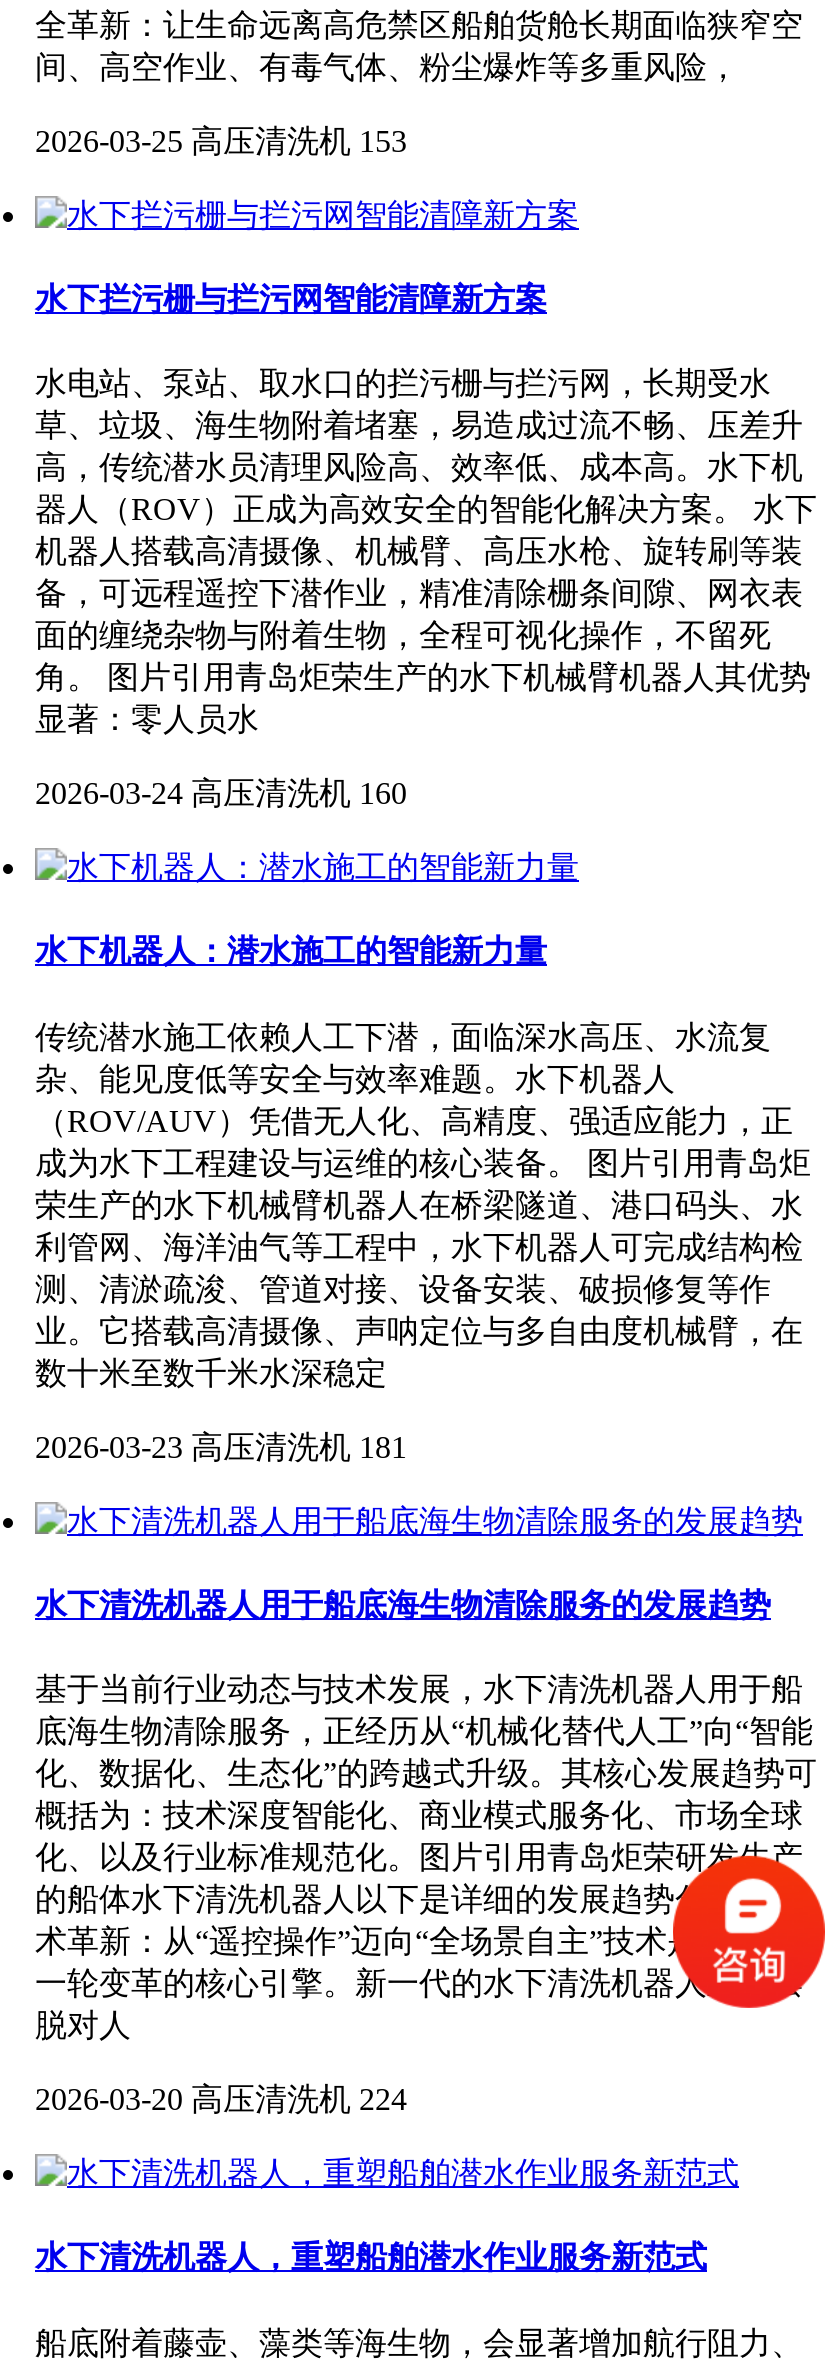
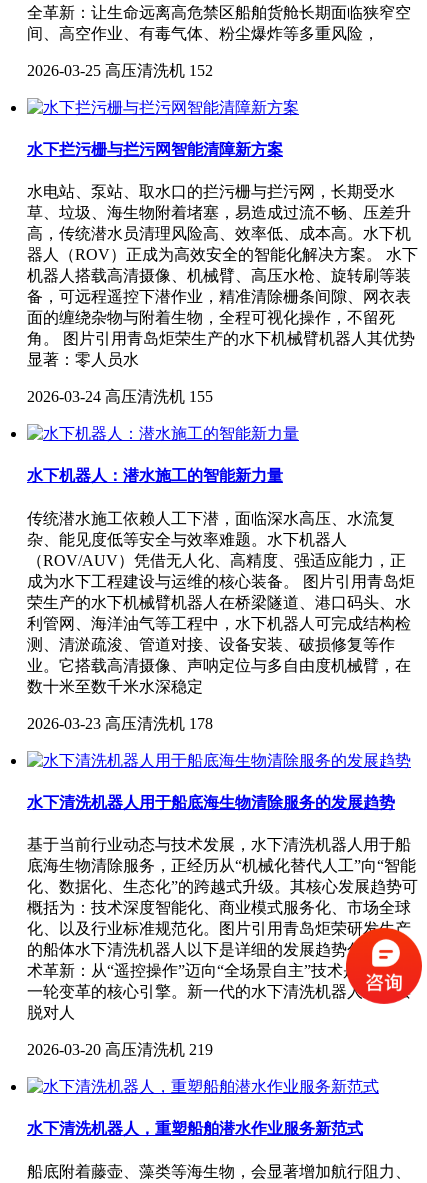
[35,123,407,157] 2026-03-25 高压清洗机 153 -> [27,62,213,79] 2026-03-25 高压清洗机 152
[35,776,407,810] 2026-03-24 高压清洗机 160 -> [27,388,213,405] 2026-03-24 高压清洗机 155
[35,1429,407,1463] 2026-03-23 高压清洗机 181 -> [27,715,213,732] 2026-03-23 高压清洗机 178
[35,2082,407,2116] 2026-03-20 高压清洗机 224 -> [27,1041,213,1058] 2026-03-20 高压清洗机 219

